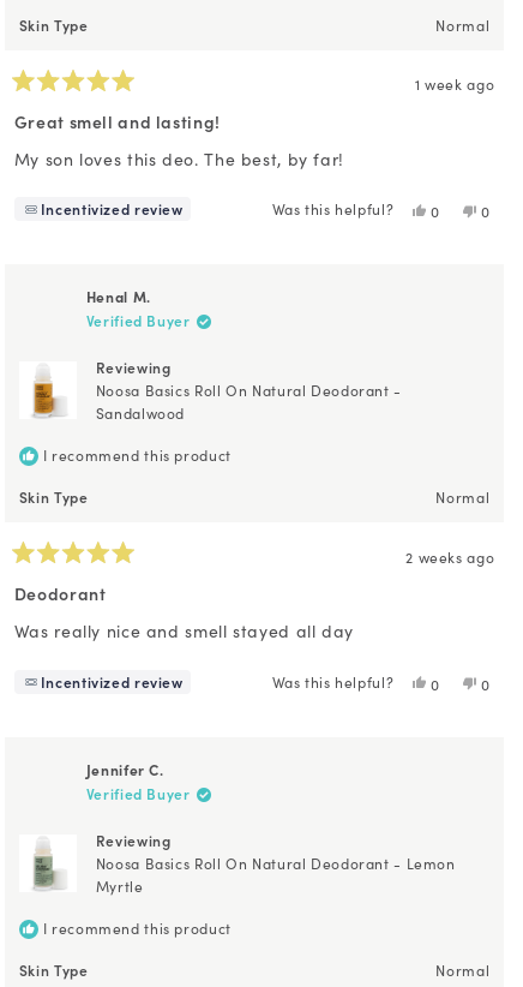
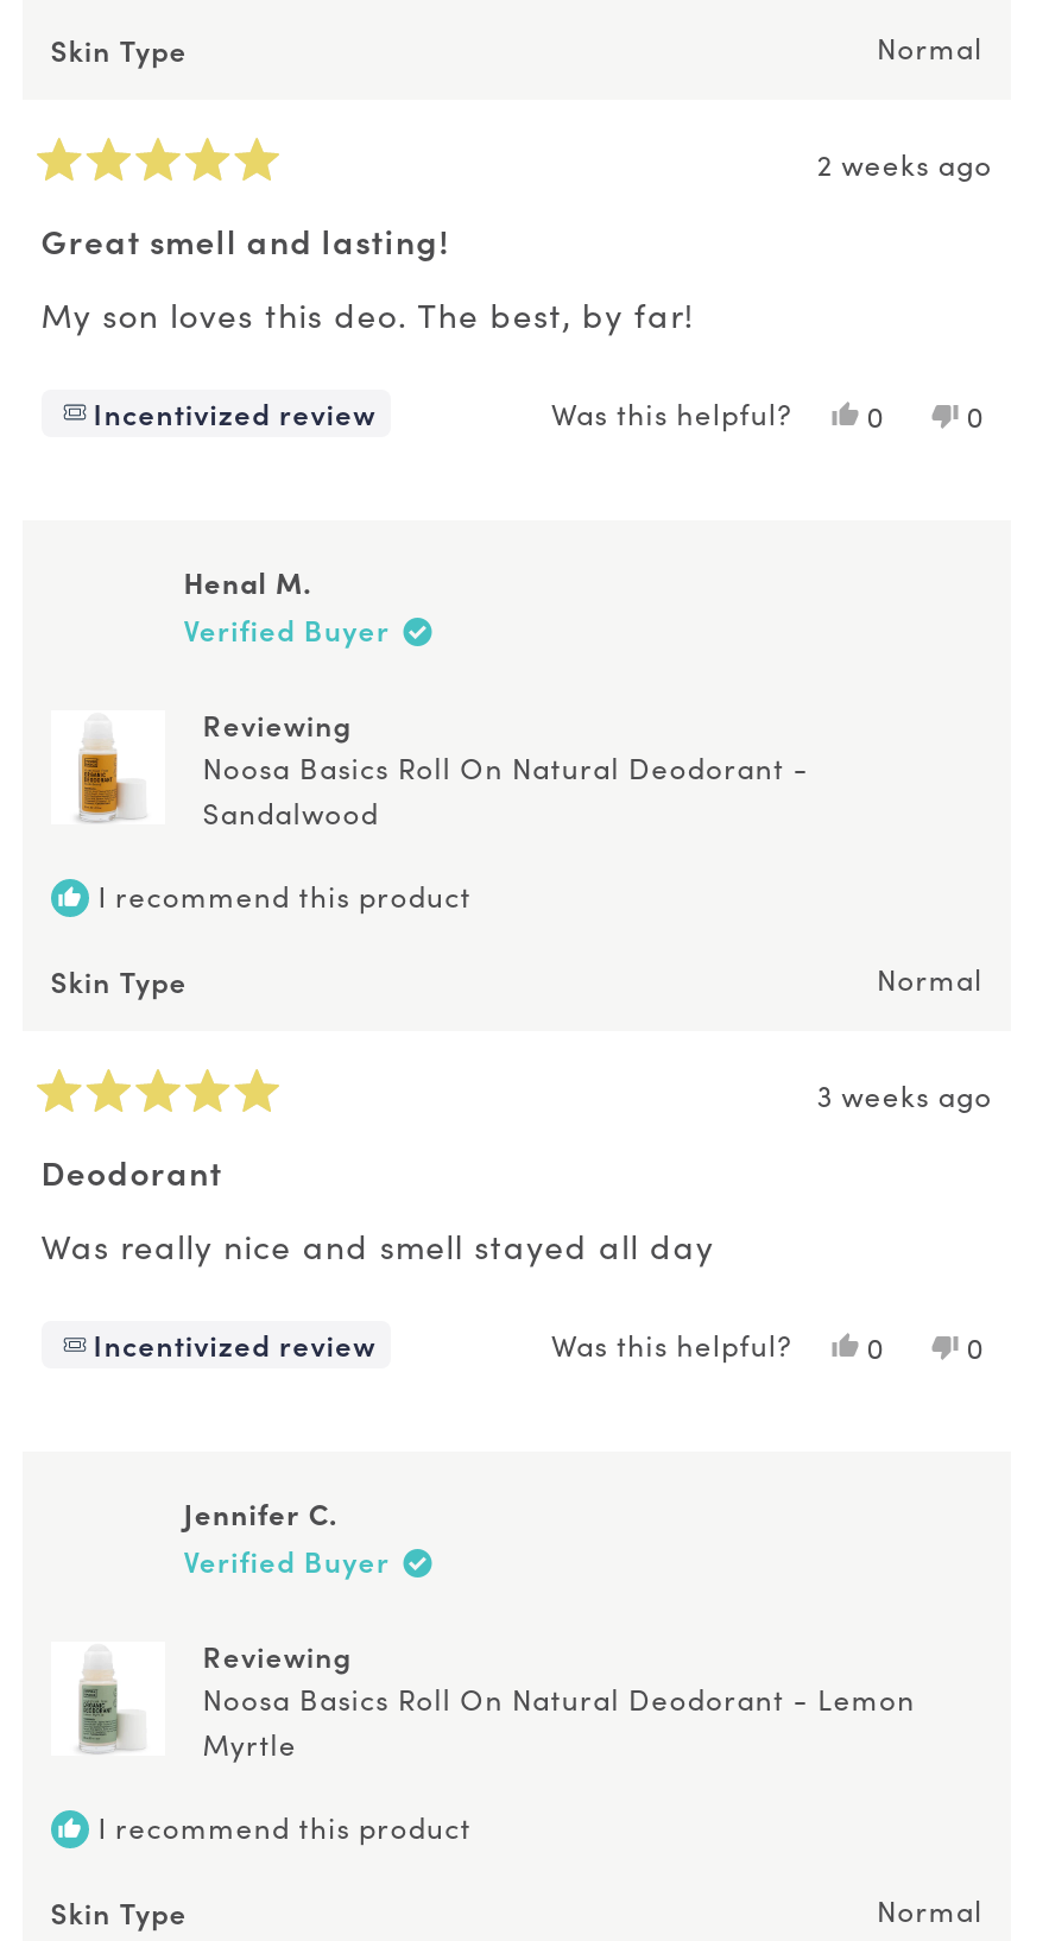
[415,73,494,94] 1 week ago -> [817,145,992,183] 2 weeks ago
[406,546,494,567] 2 weeks ago -> [817,1077,992,1115] 3 weeks ago

